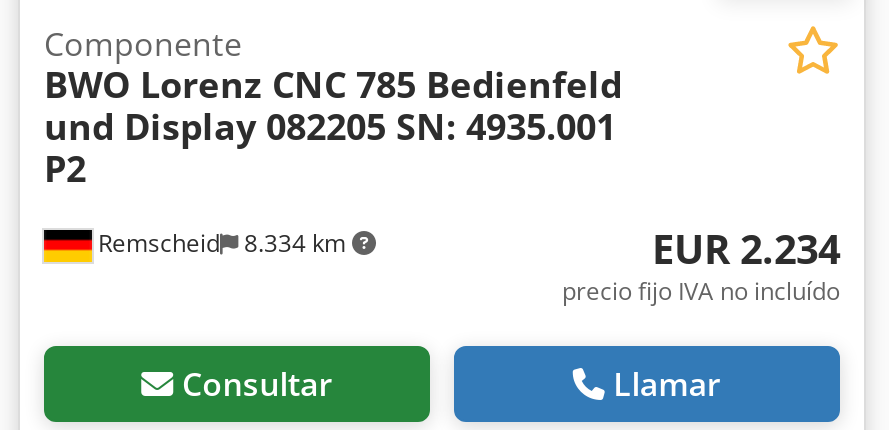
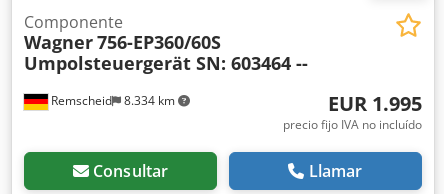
[44,61,622,193] BWO Lorenz CNC 785 Bedienfeld | und Display 082205 SN: 4935.001 | P2 -> [24,30,308,75] Wagner 756-EP360/60S | Umpolsteuergerät SN: 603464 --
[652,223,840,277] EUR 2.234 -> [328,90,422,117] EUR 1.995

